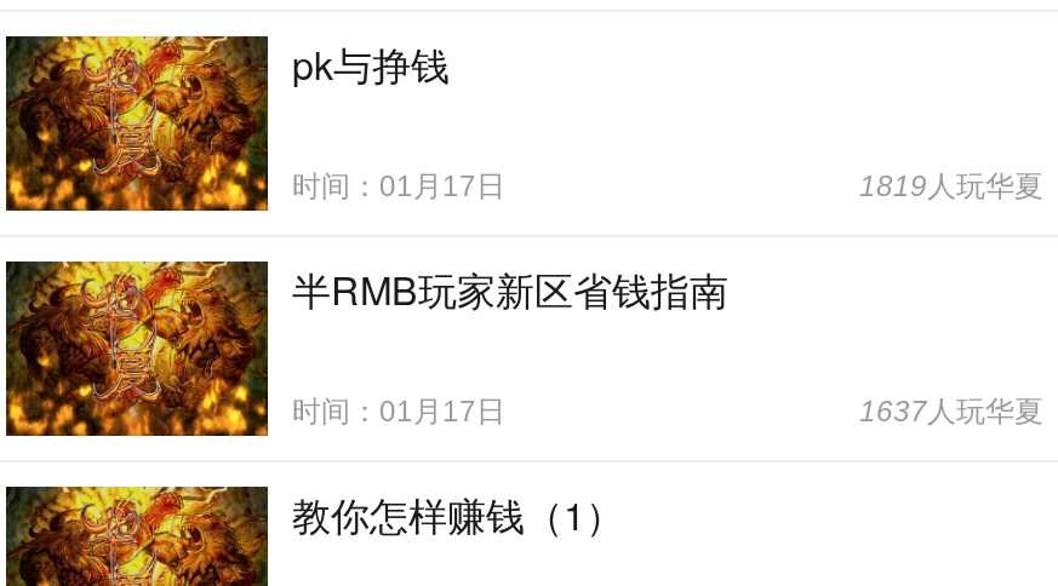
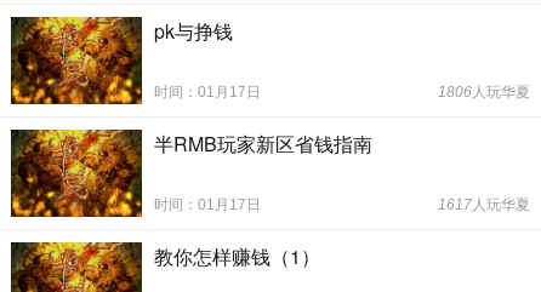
[859,170,1043,203] 1819人玩华夏 -> [438,84,530,101] 1806人玩华夏
[859,395,1043,429] 1637人玩华夏 -> [438,196,530,213] 1617人玩华夏

